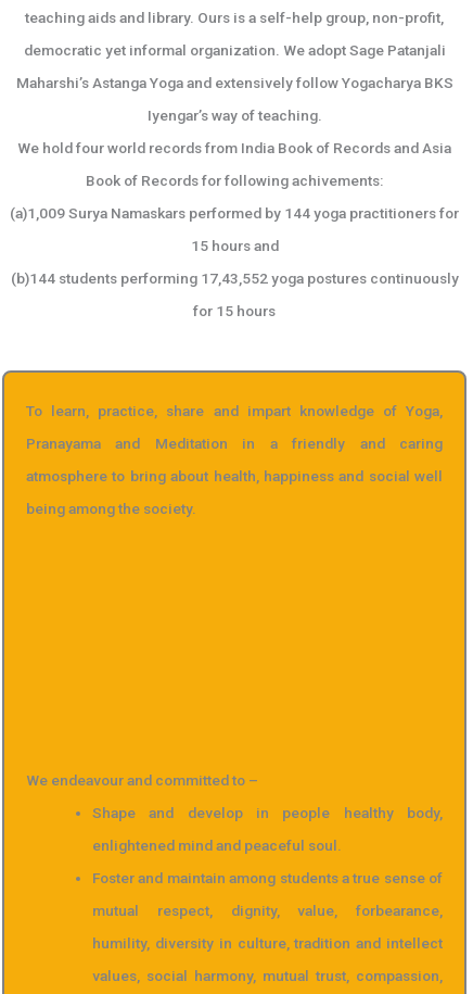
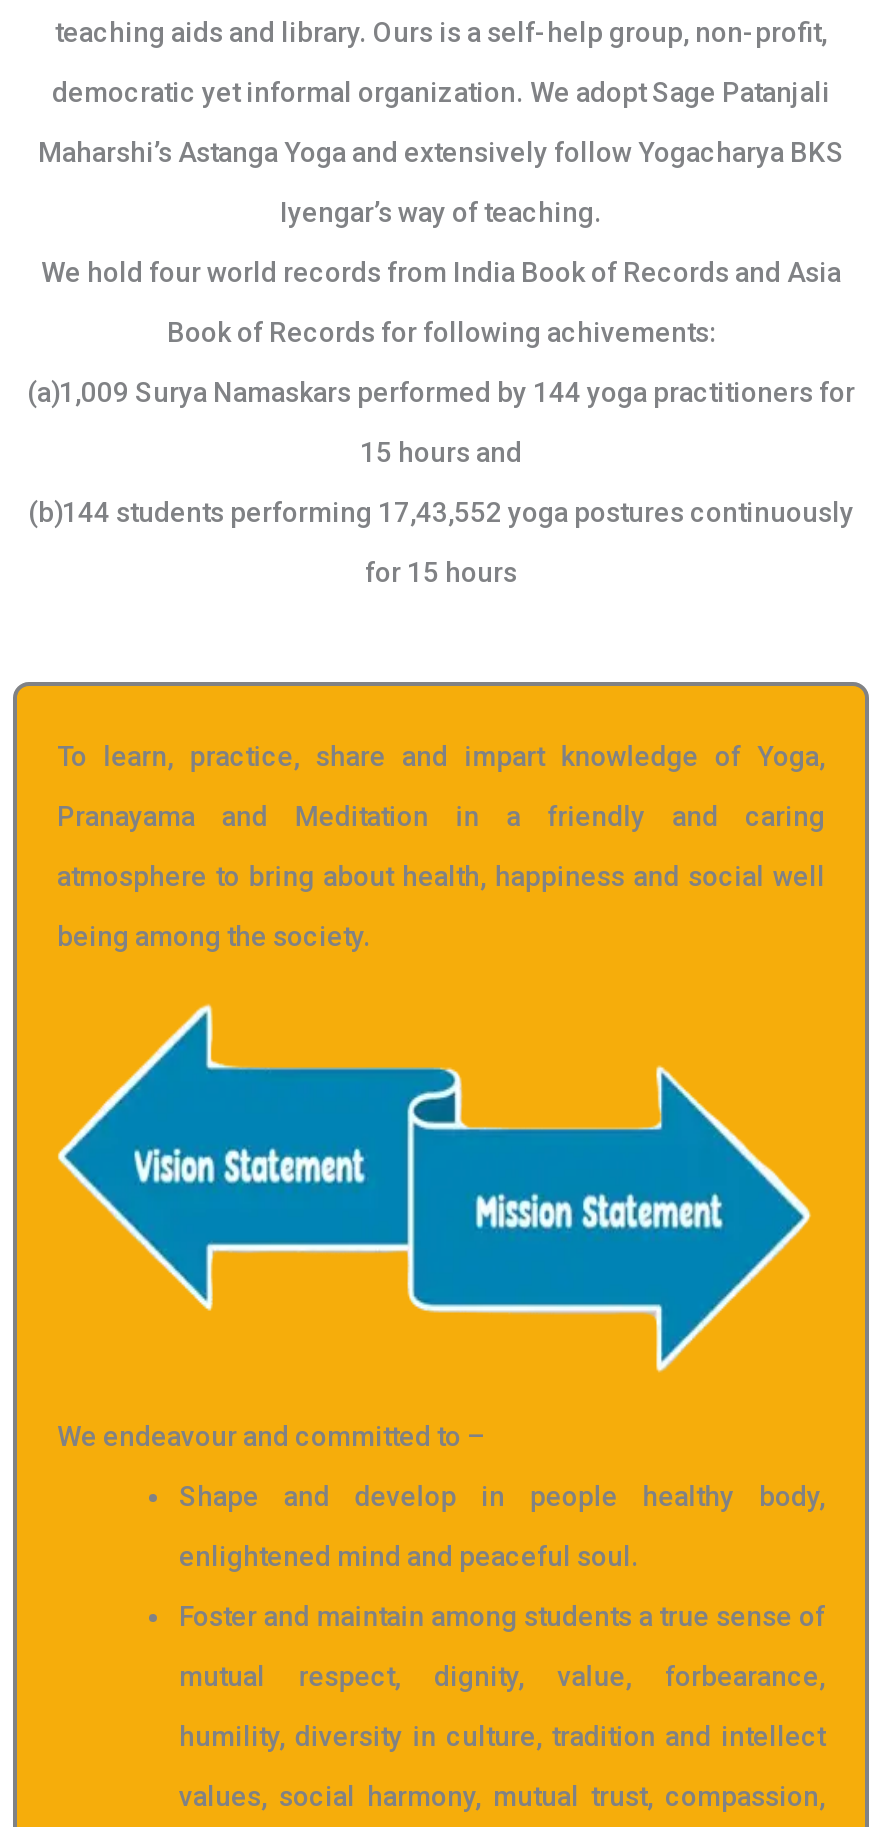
none -> [57,1004,813,1374] [image]

